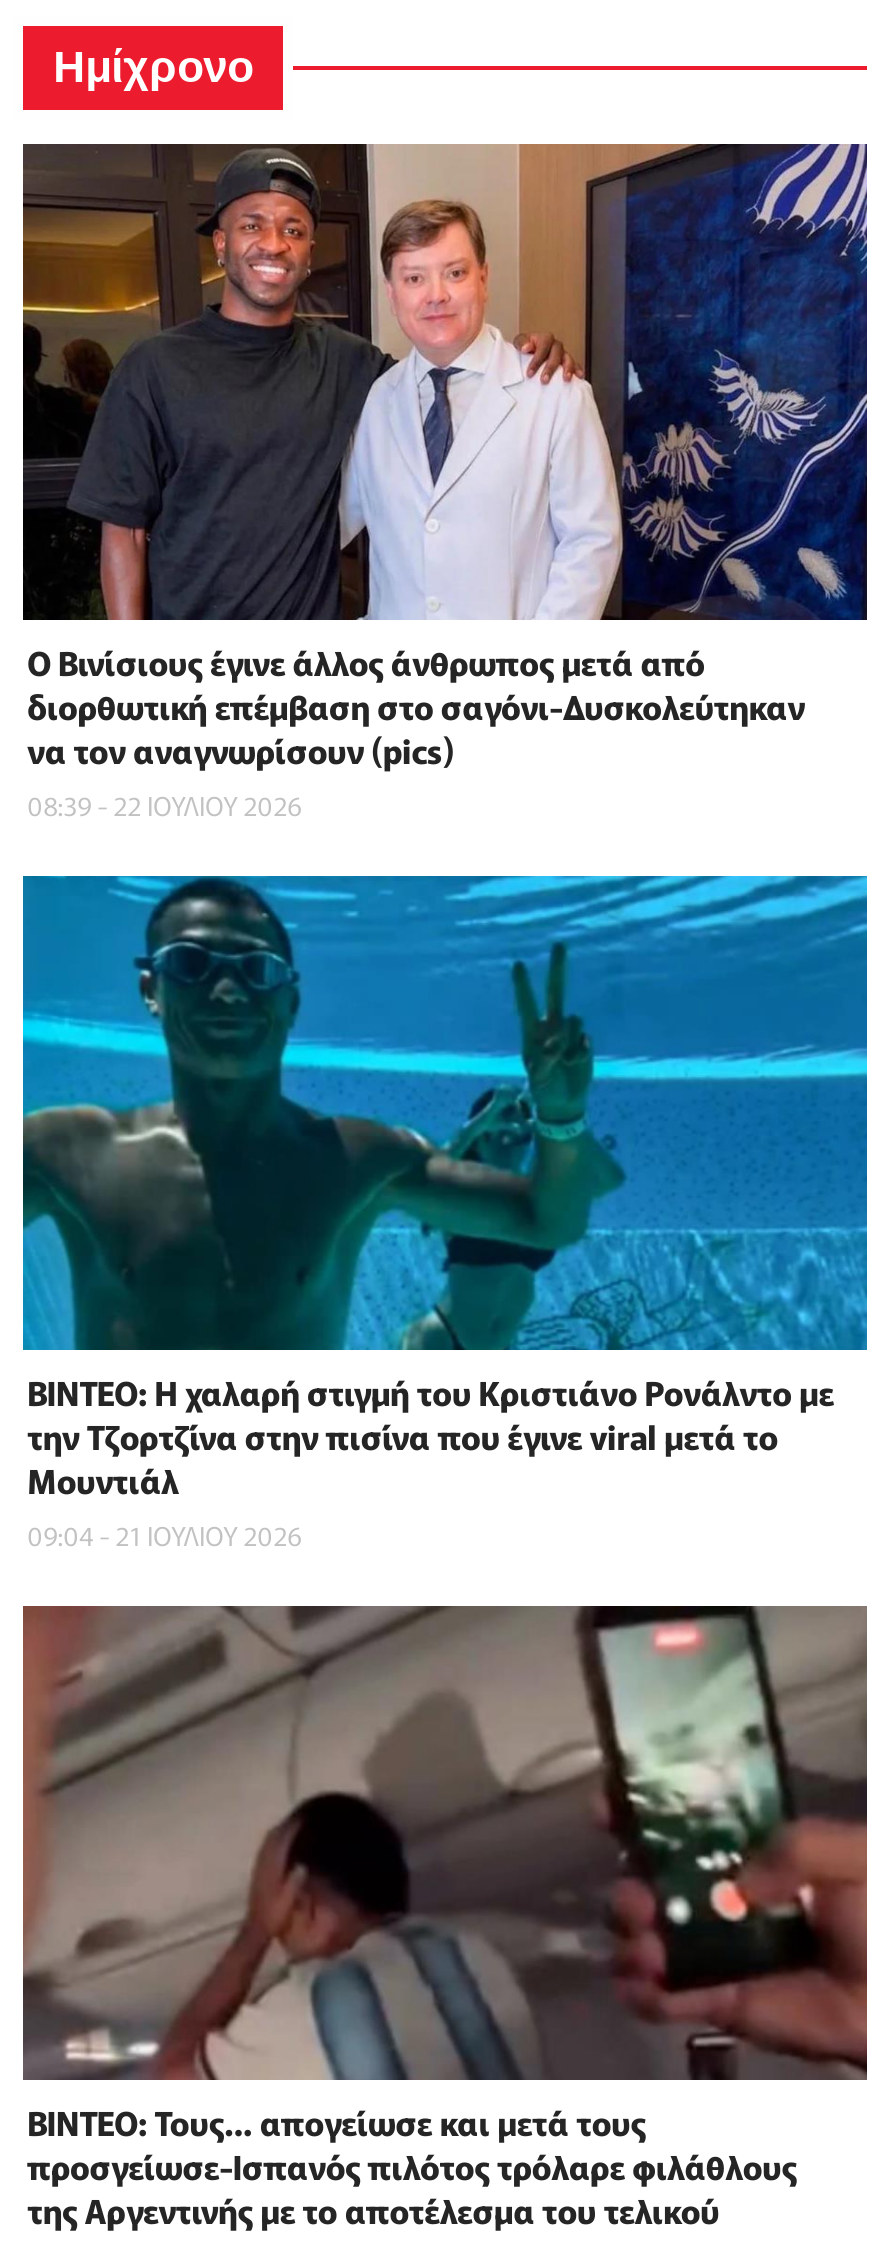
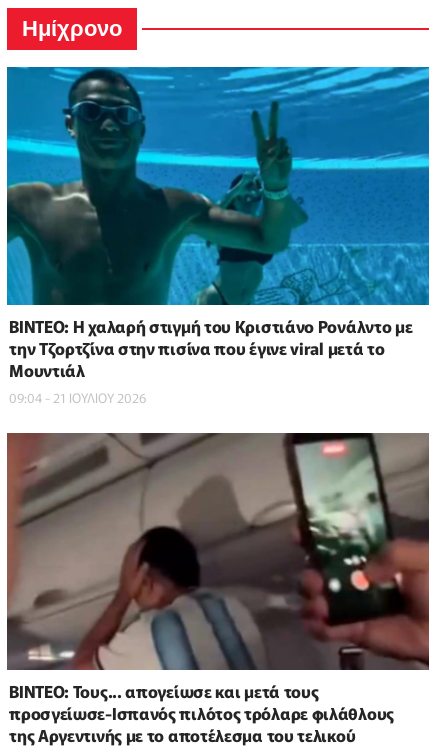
[21,142,869,823] [image] | Ο Βινίσιους έγινε άλλος άνθρωπος μετά από | διορθωτική επέμβαση στο σαγόνι-Δυσκολεύτηκαν | να τον αναγνωρίσουν (pics) | 08:39 - 22 ΙΟΥΛΙΟΥ 2026 -> none

